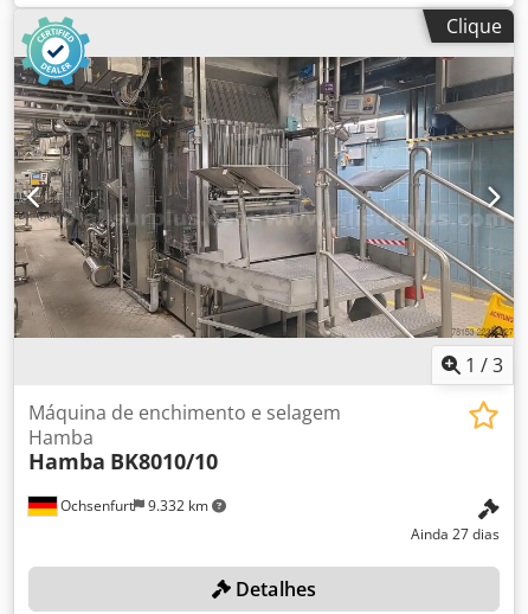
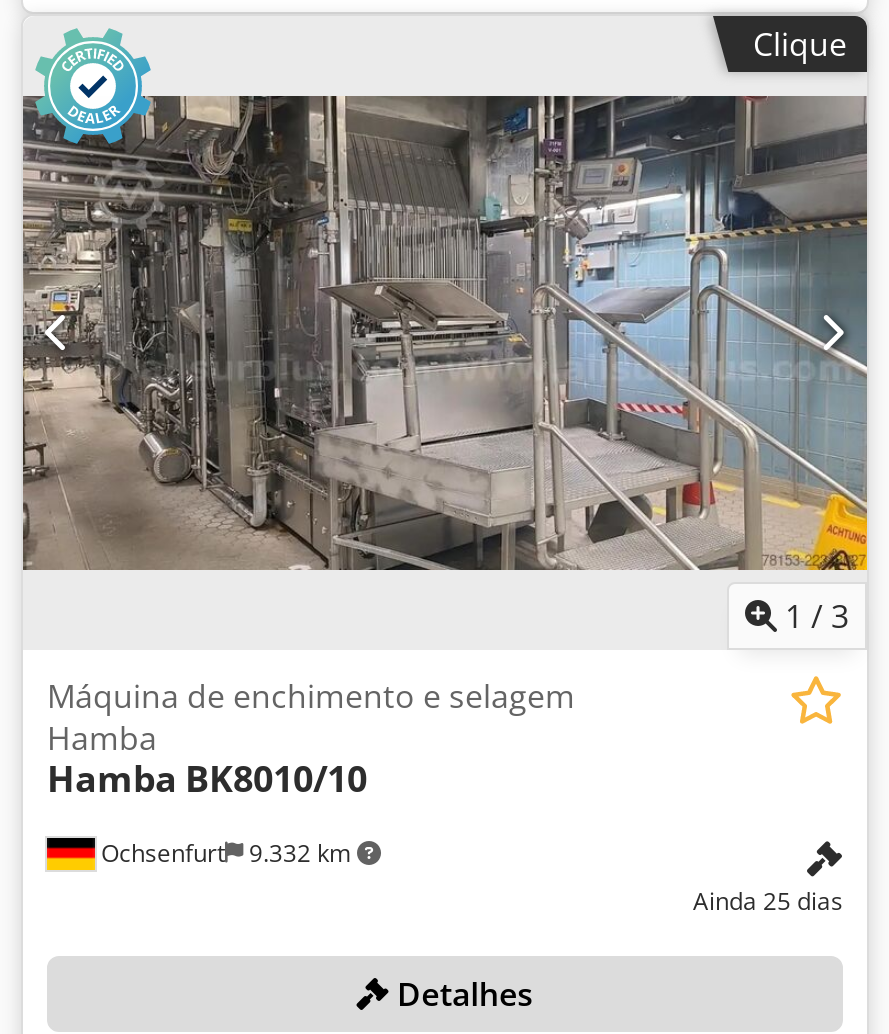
[411,523,500,543] Ainda 27 dias -> [693,883,843,917] Ainda 25 dias

